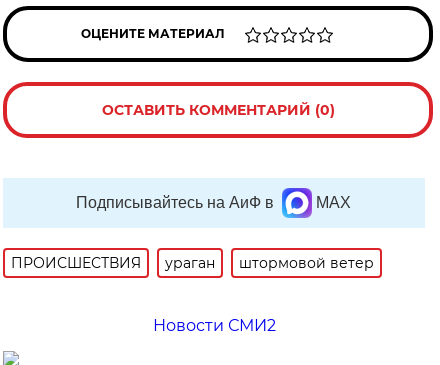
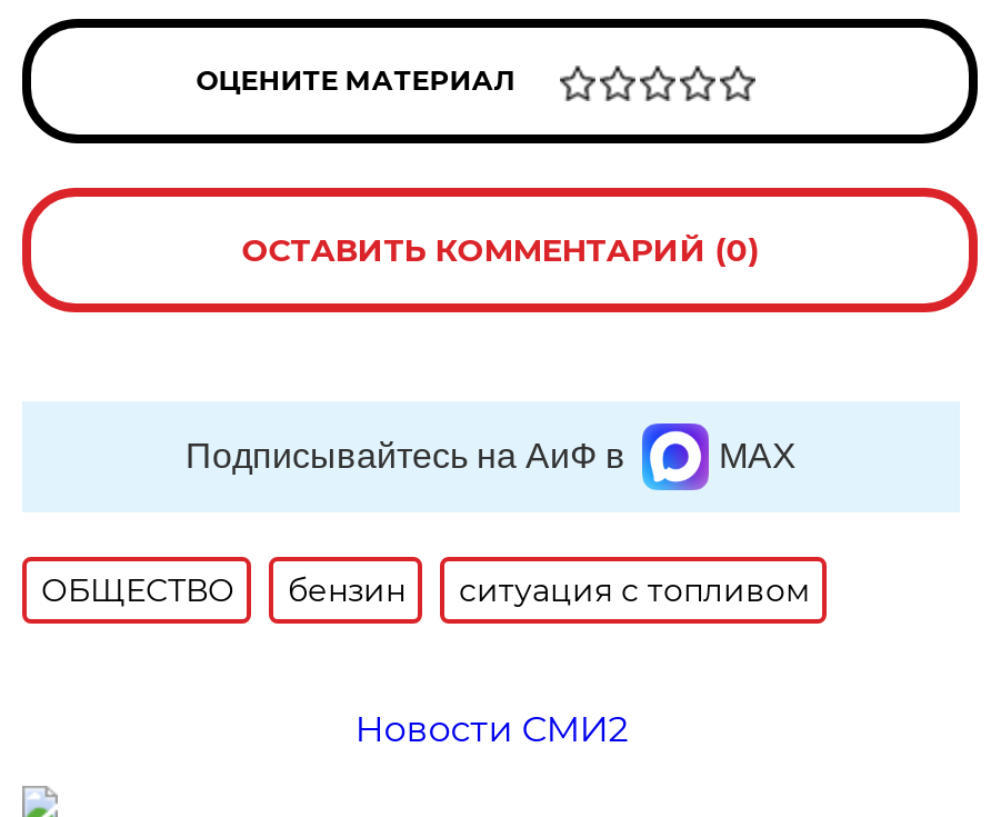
[11,254,374,272] ПРОИСШЕСТВИЯ | ураган | штормовой ветер -> [41,570,810,610] ОБЩЕСТВО | бензин | ситуация с топливом

